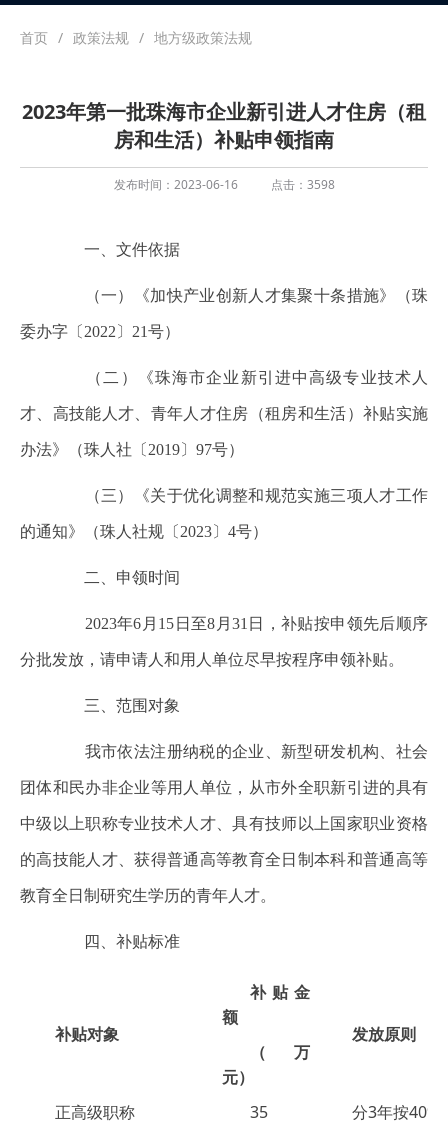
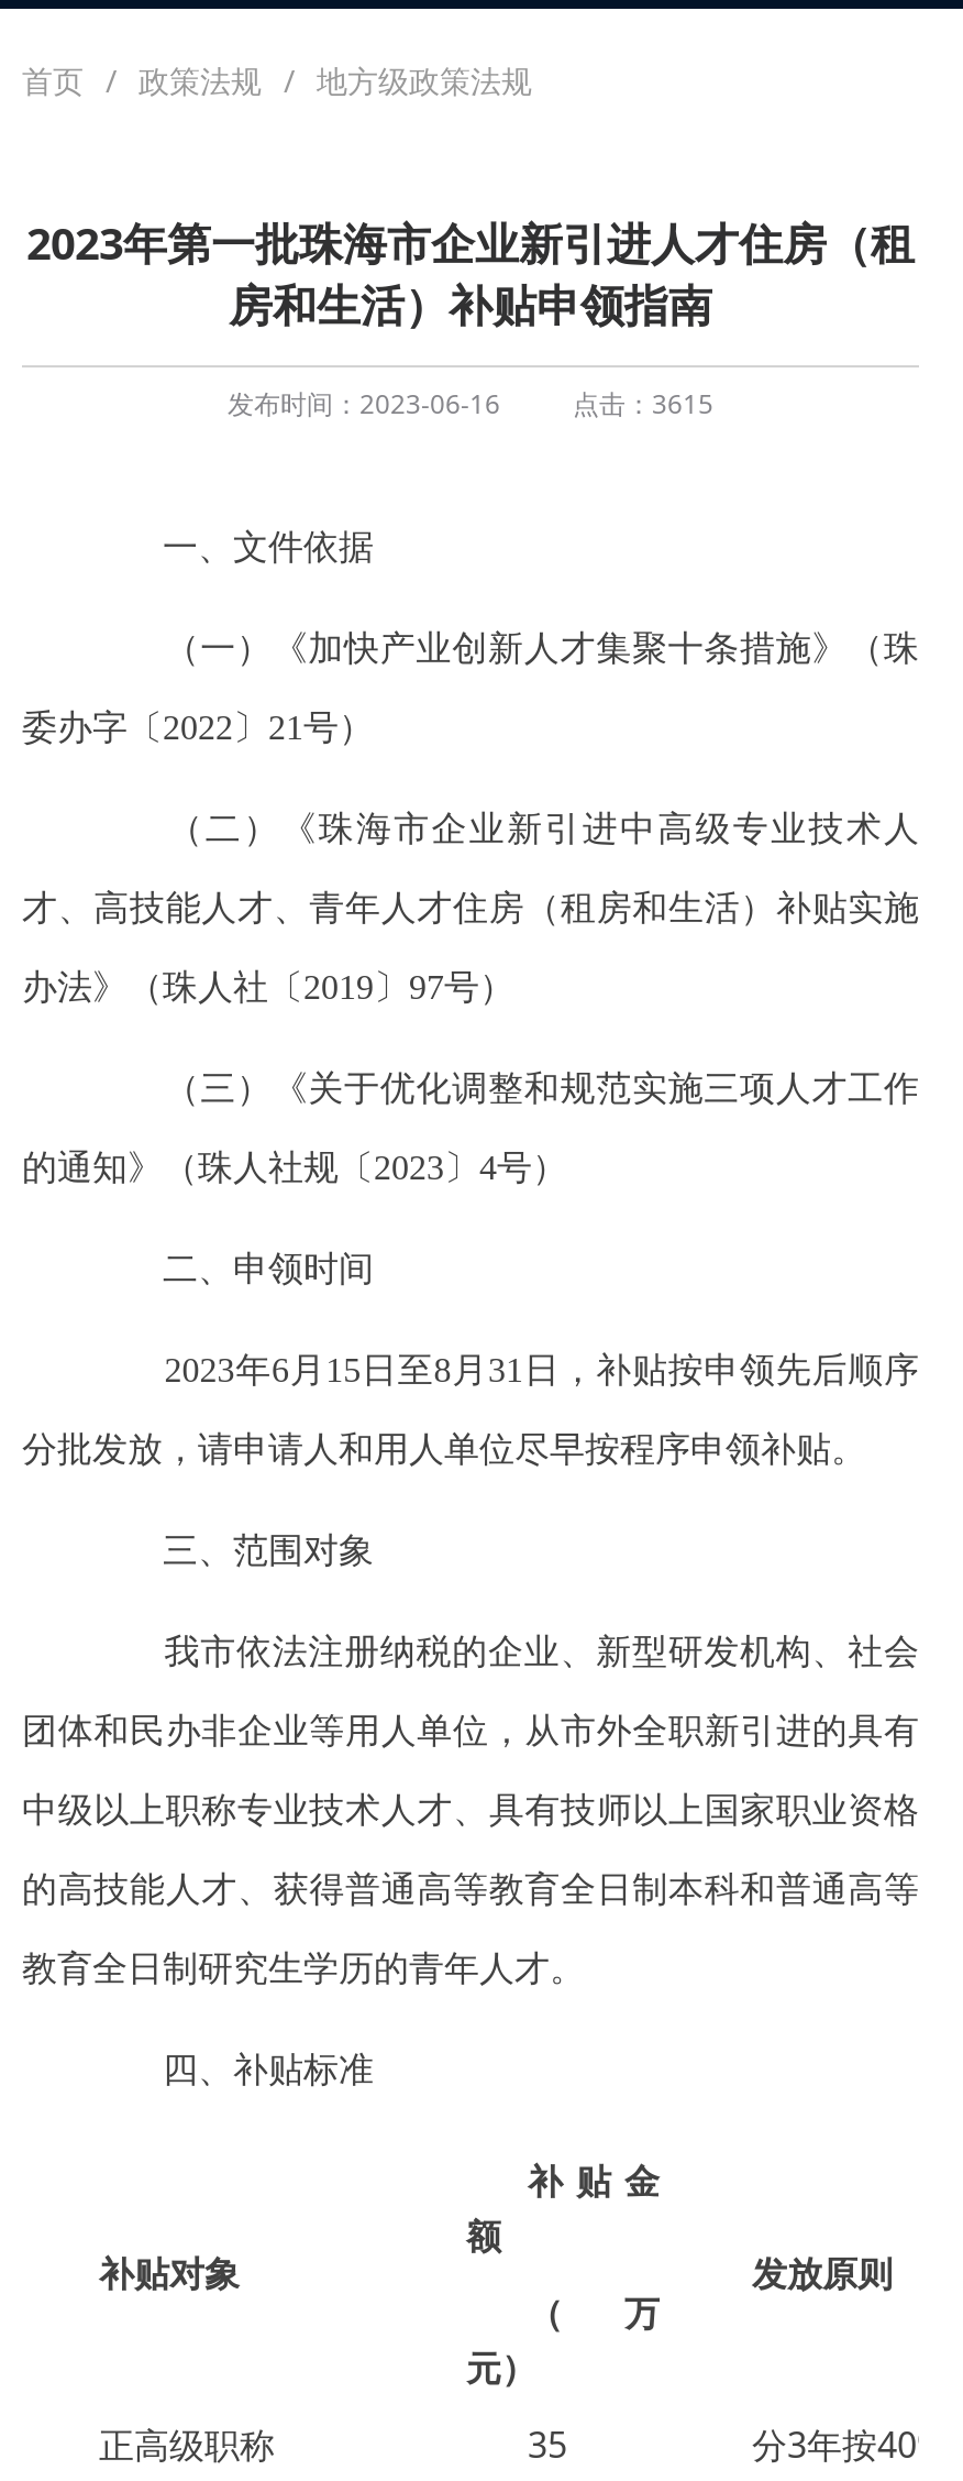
[113,176,334,193] 发布时间：2023-06-16 点击：3598 -> [228,385,713,422] 发布时间：2023-06-16 点击：3615

